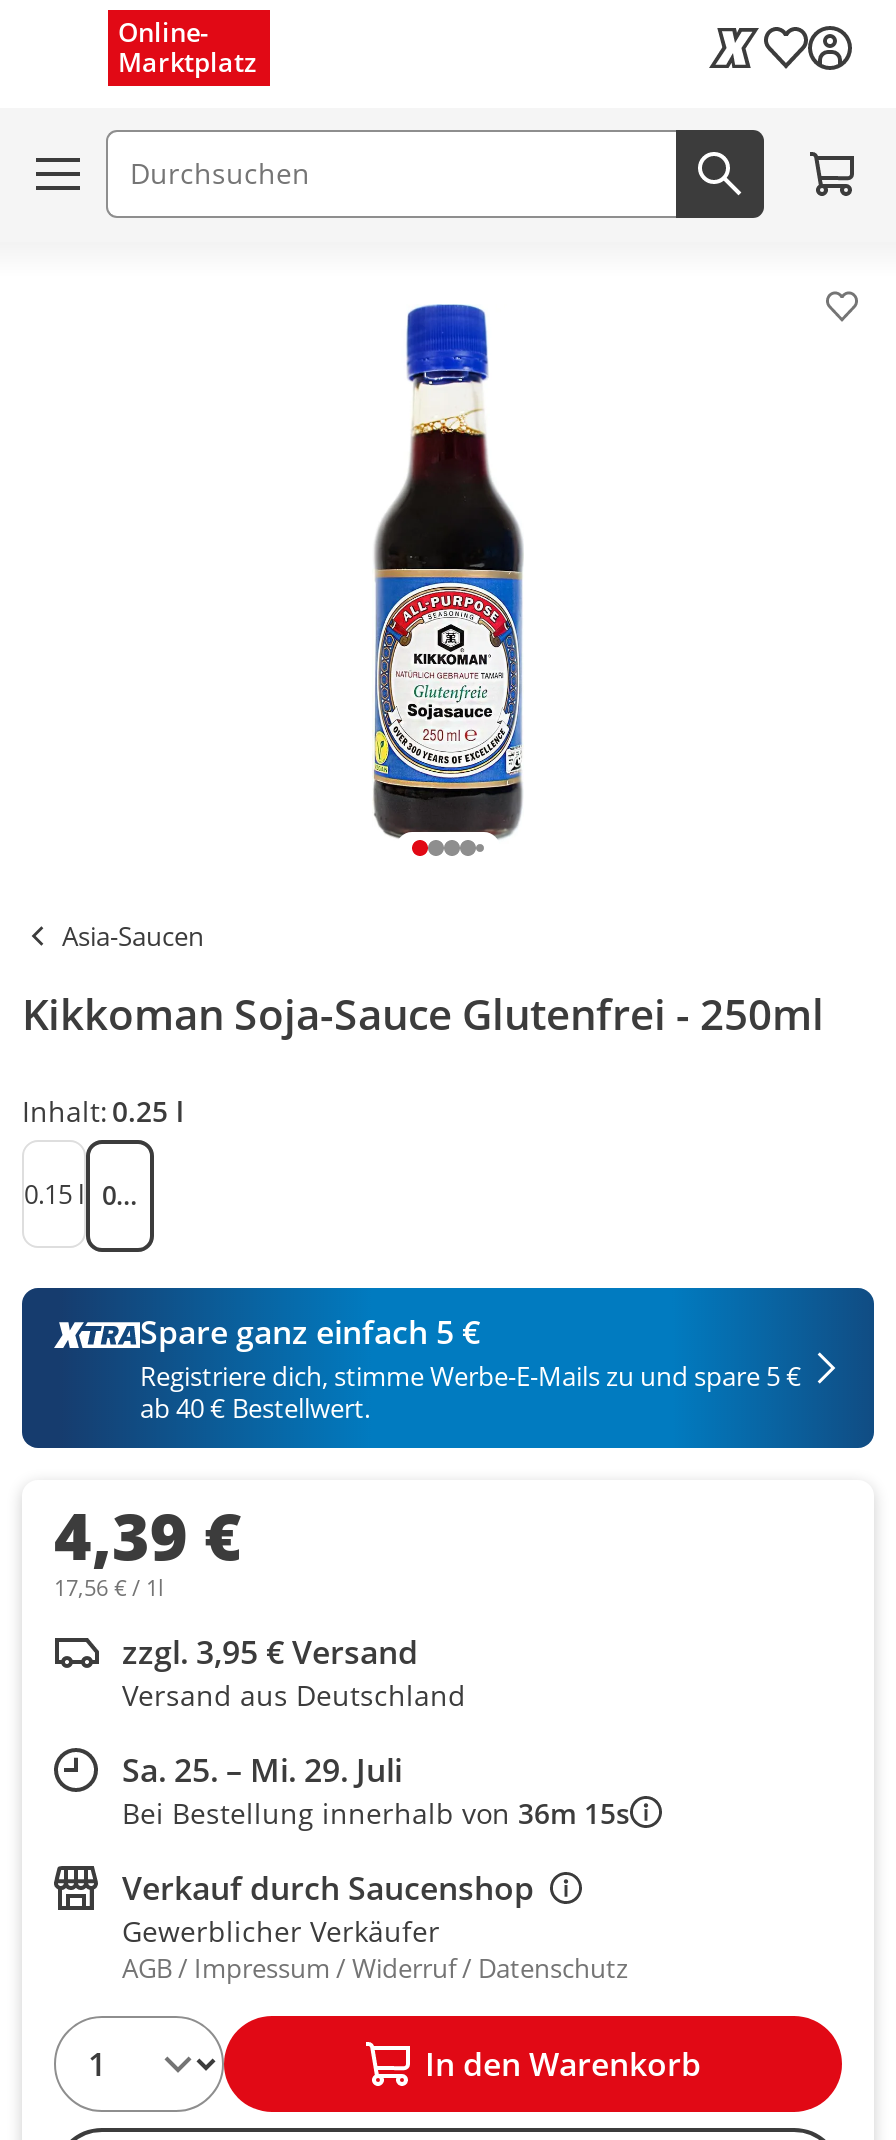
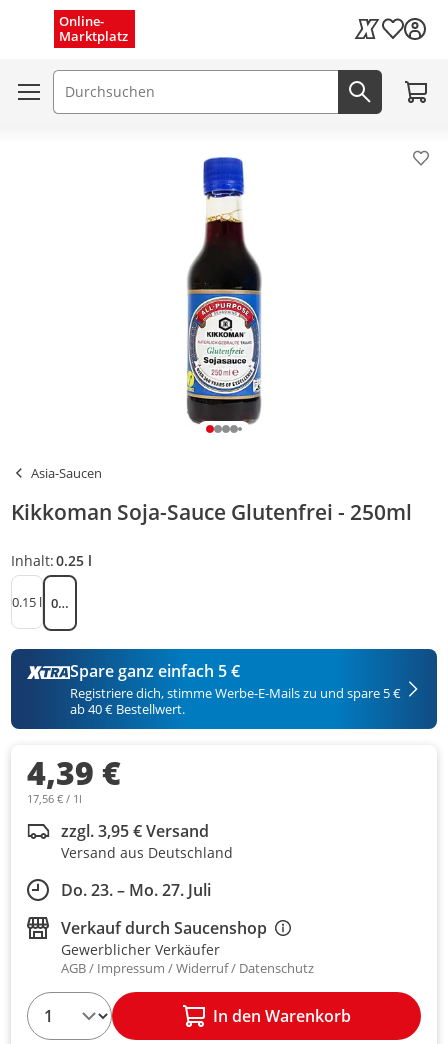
[122,1748,630,1832] Sa. 25. – Mi. 29. Juli | Bei Bestellung innerhalb von 36m 15s -> [61,879,211,901] Do. 23. – Mo. 27. Juli

